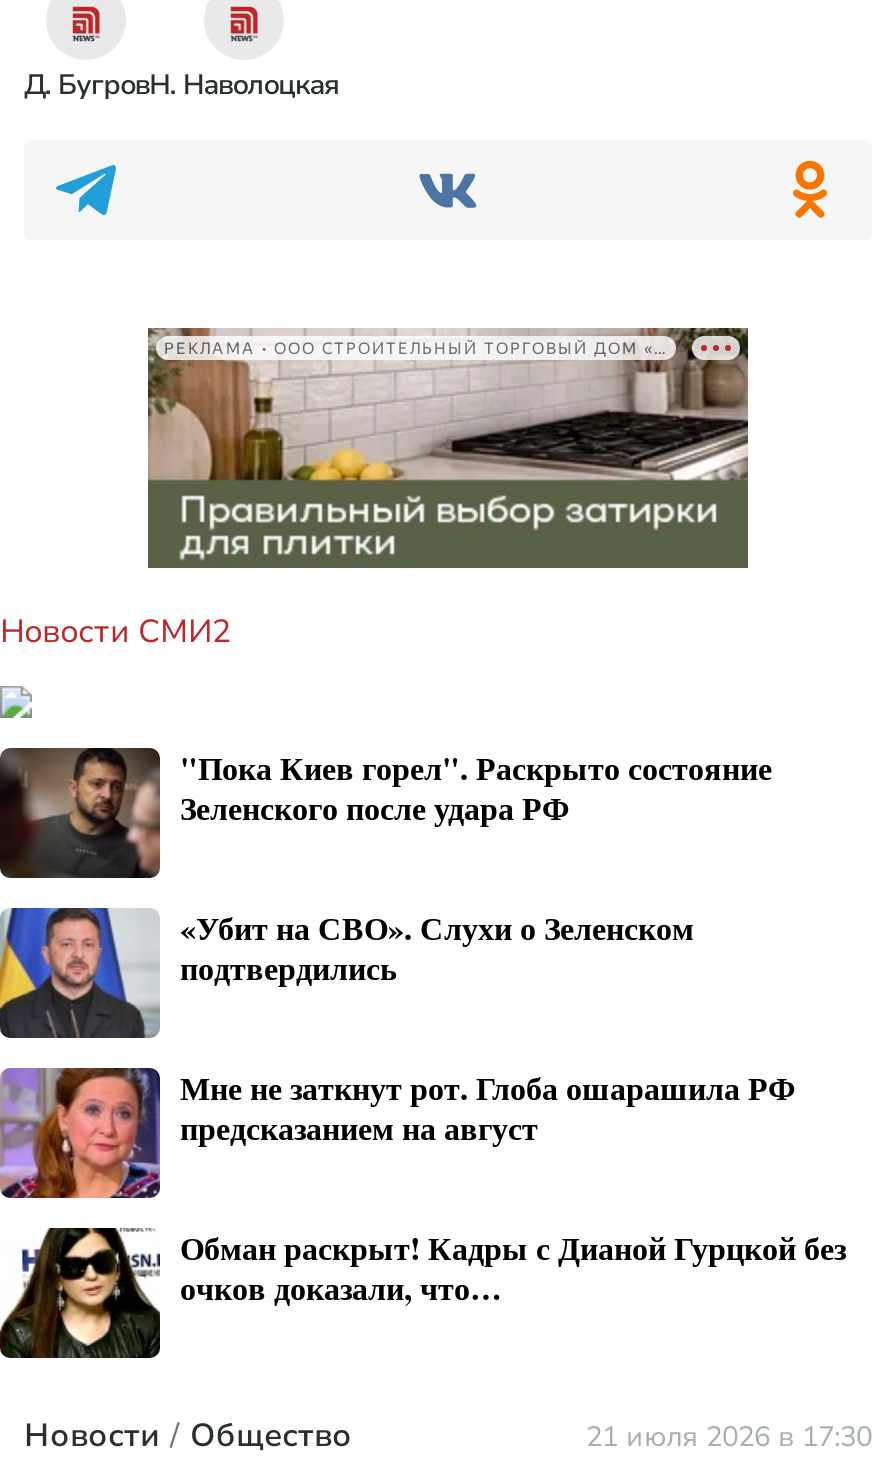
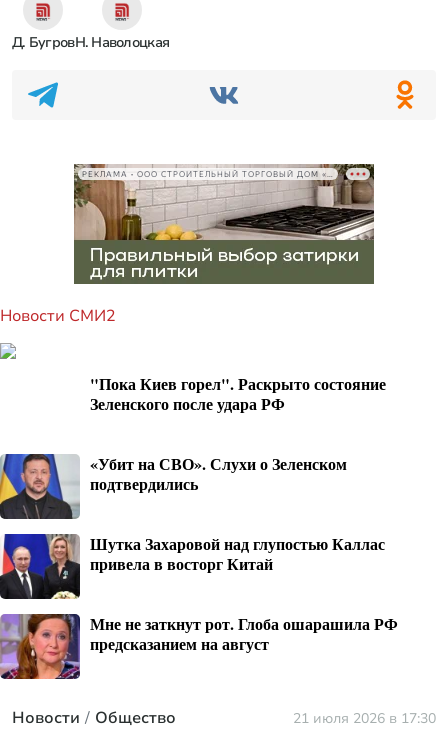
[6,746,162,880] [image] -> none
none -> [3,532,385,600] [image] | Шутка Захаровой над глупостью Каллас | привела в восторг Китай
moved [0,1064,796,1202] -> [0,612,398,681]: [image] | Мне не заткнут рот. Глоба ошарашила РФ | предсказанием на август
[6,1225,846,1360] [image] | Обман раскрыт! Кадры с Дианой Гурцкой без | очков доказали, что… -> none

